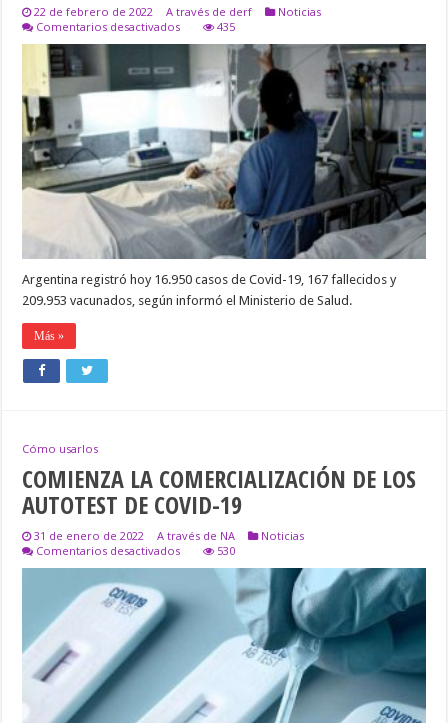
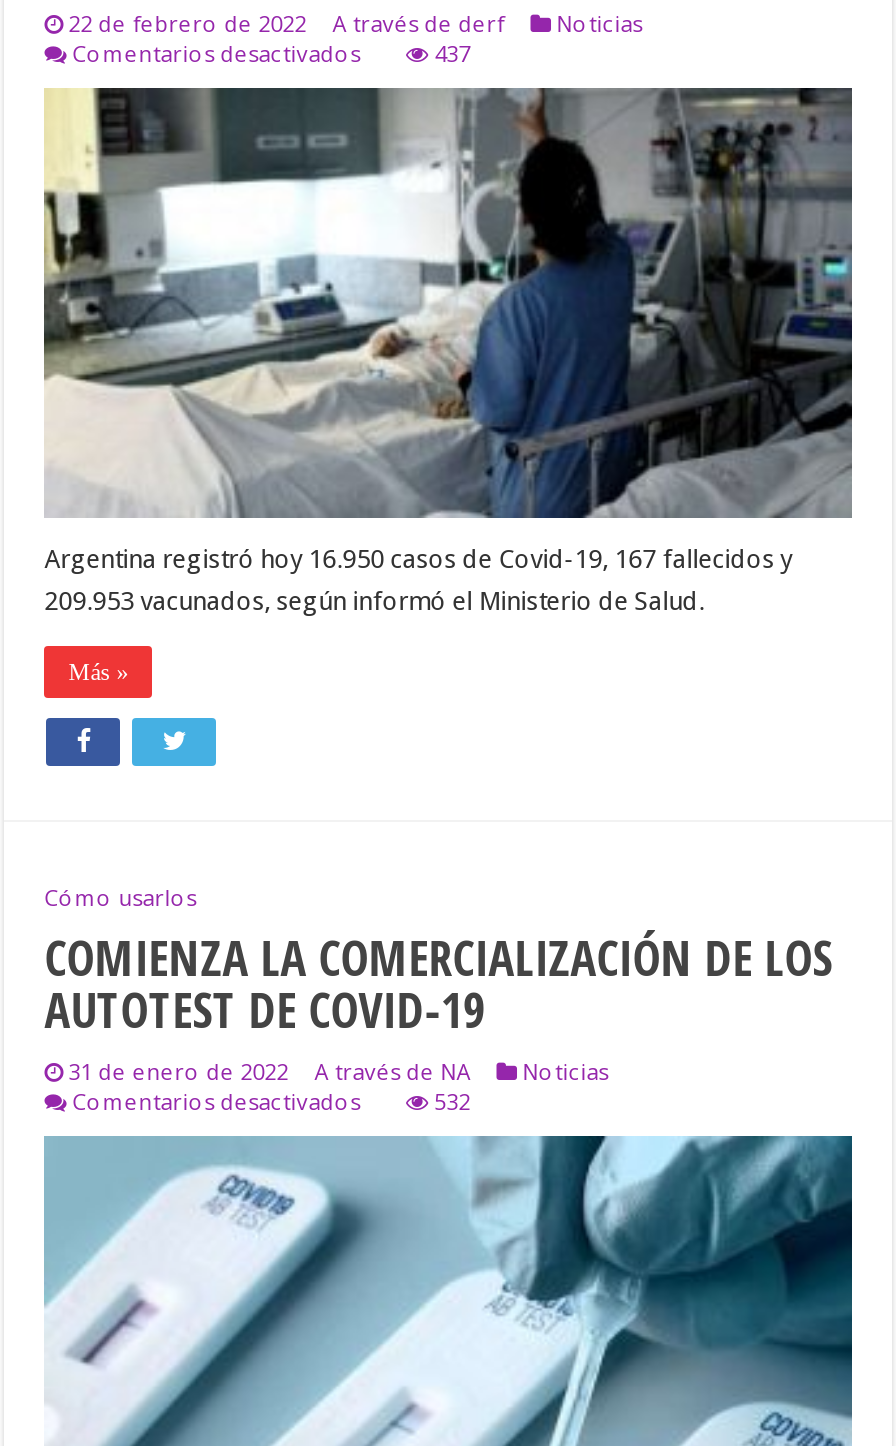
[217,19,235,34] 435 -> [434,38,470,68] 437
[217,543,235,558] 530 -> [434,1086,470,1116] 532

